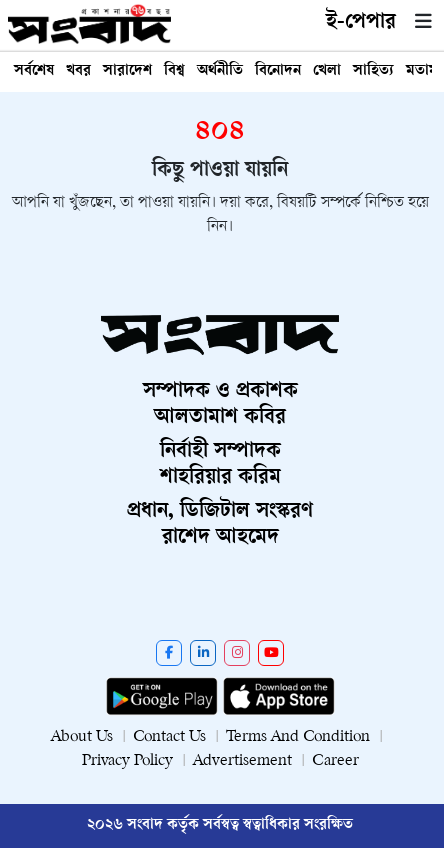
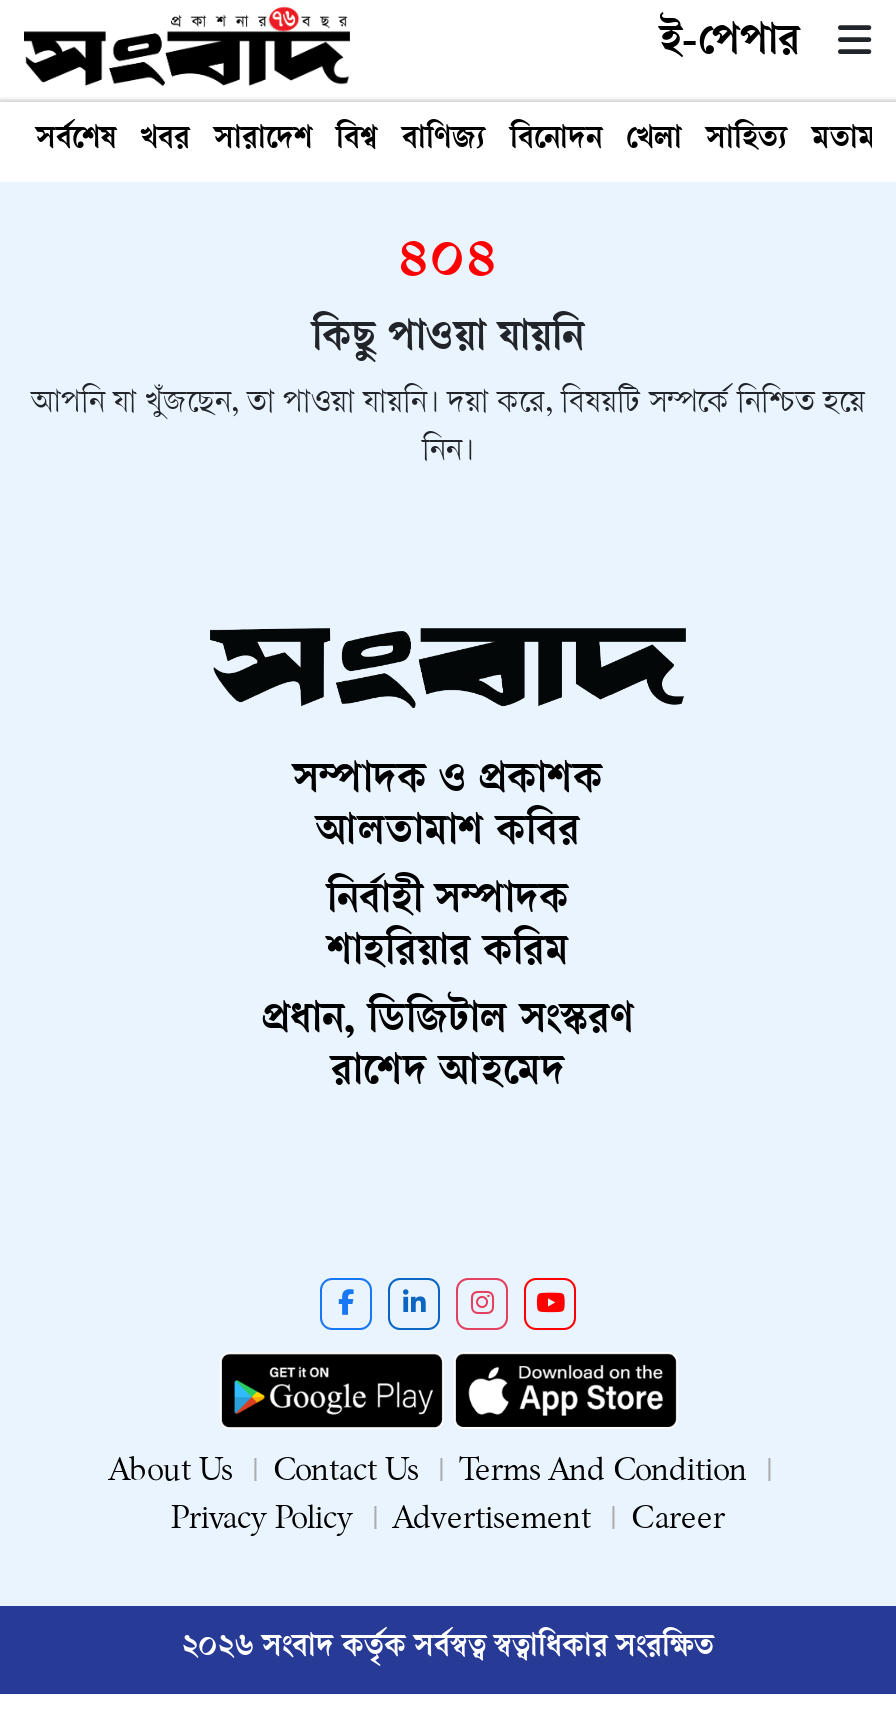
[197,63,243,80] অর্থনীতি -> [402,124,486,158] বাণিজ্য

